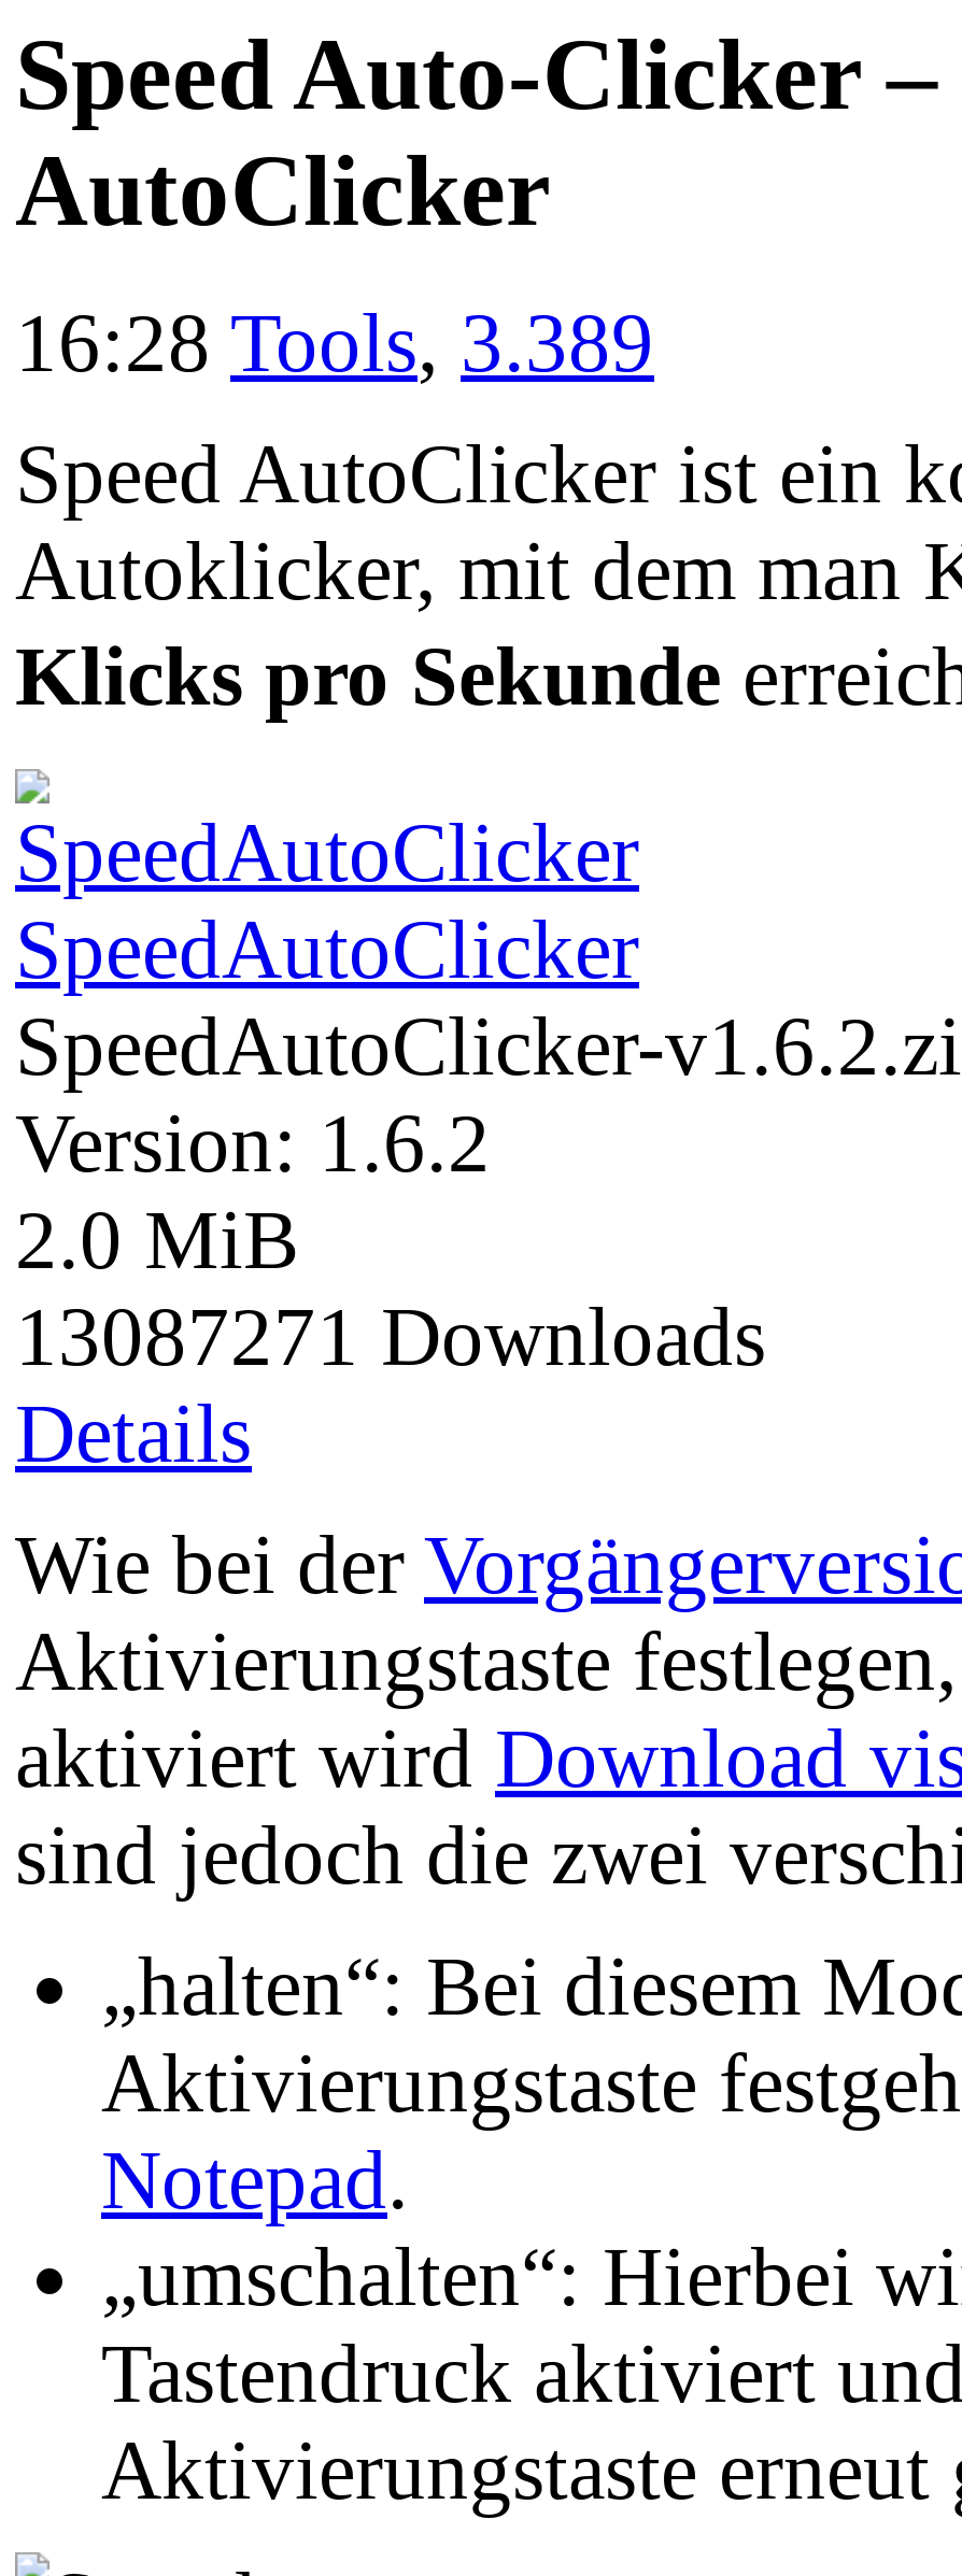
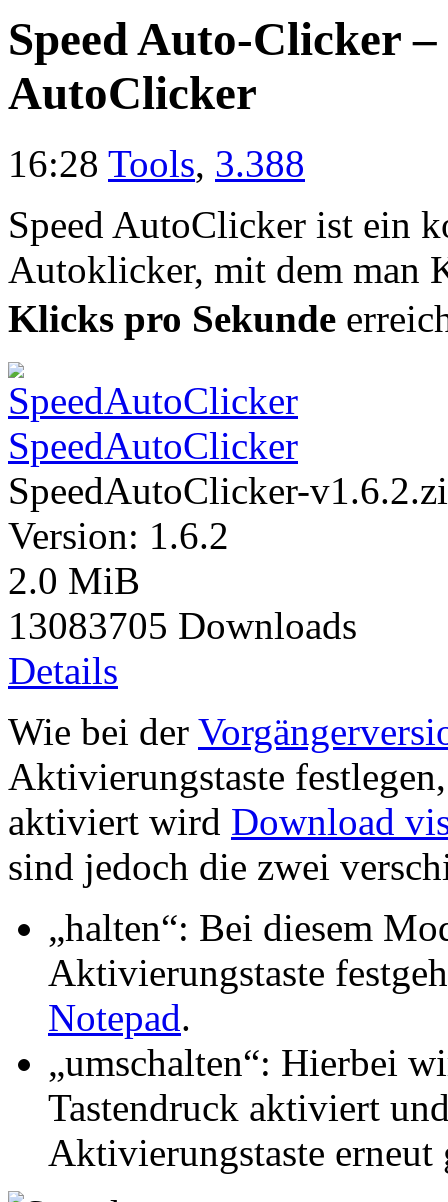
[15,297,654,389] 16:28 Tools, 3.389 -> [8,142,305,185] 16:28 Tools, 3.388
[15,1291,766,1383] 13087271 Downloads -> [8,604,357,647] 13083705 Downloads

